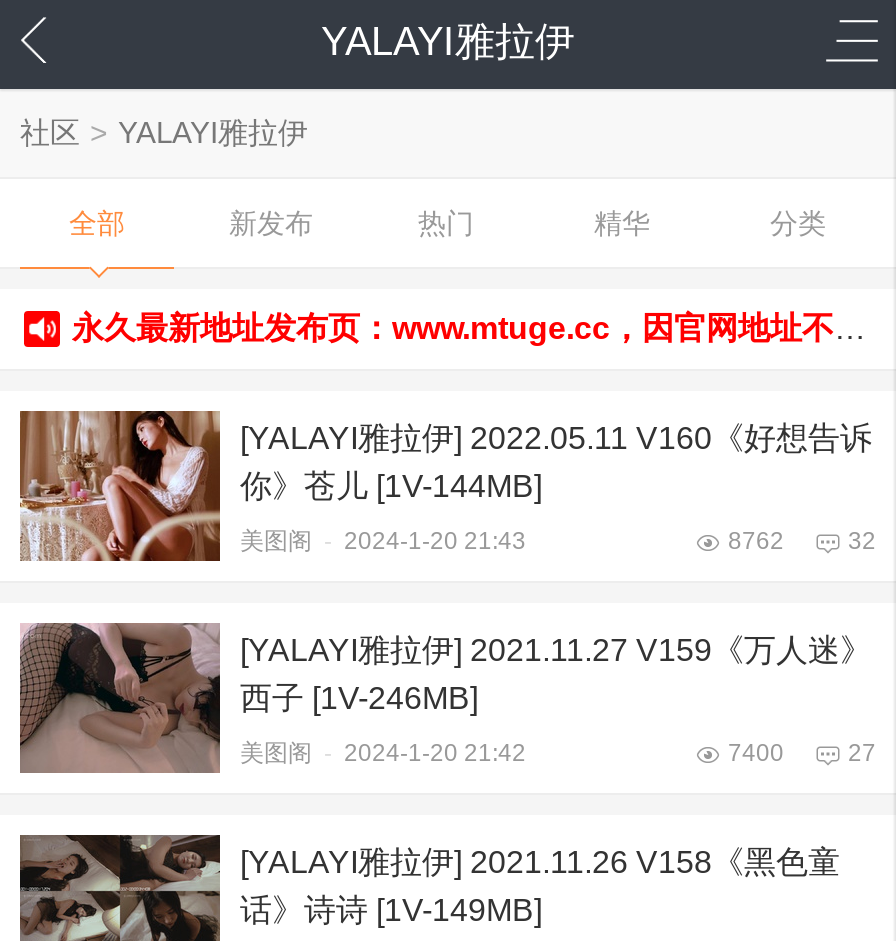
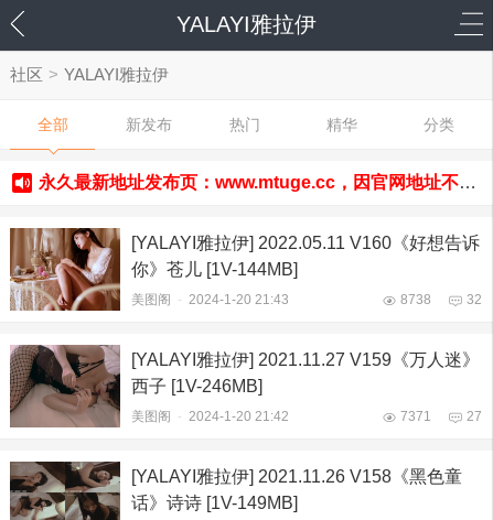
[728,527,784,555] 8762 -> [400,292,431,307] 8738
[728,739,784,767] 7400 -> [400,409,431,424] 7371

